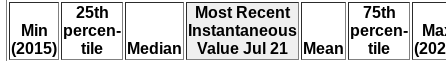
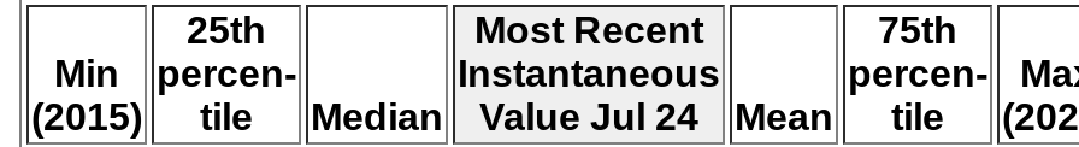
[197,40,288,57] Value Jul 21 -> [479,96,698,137] Value Jul 24

